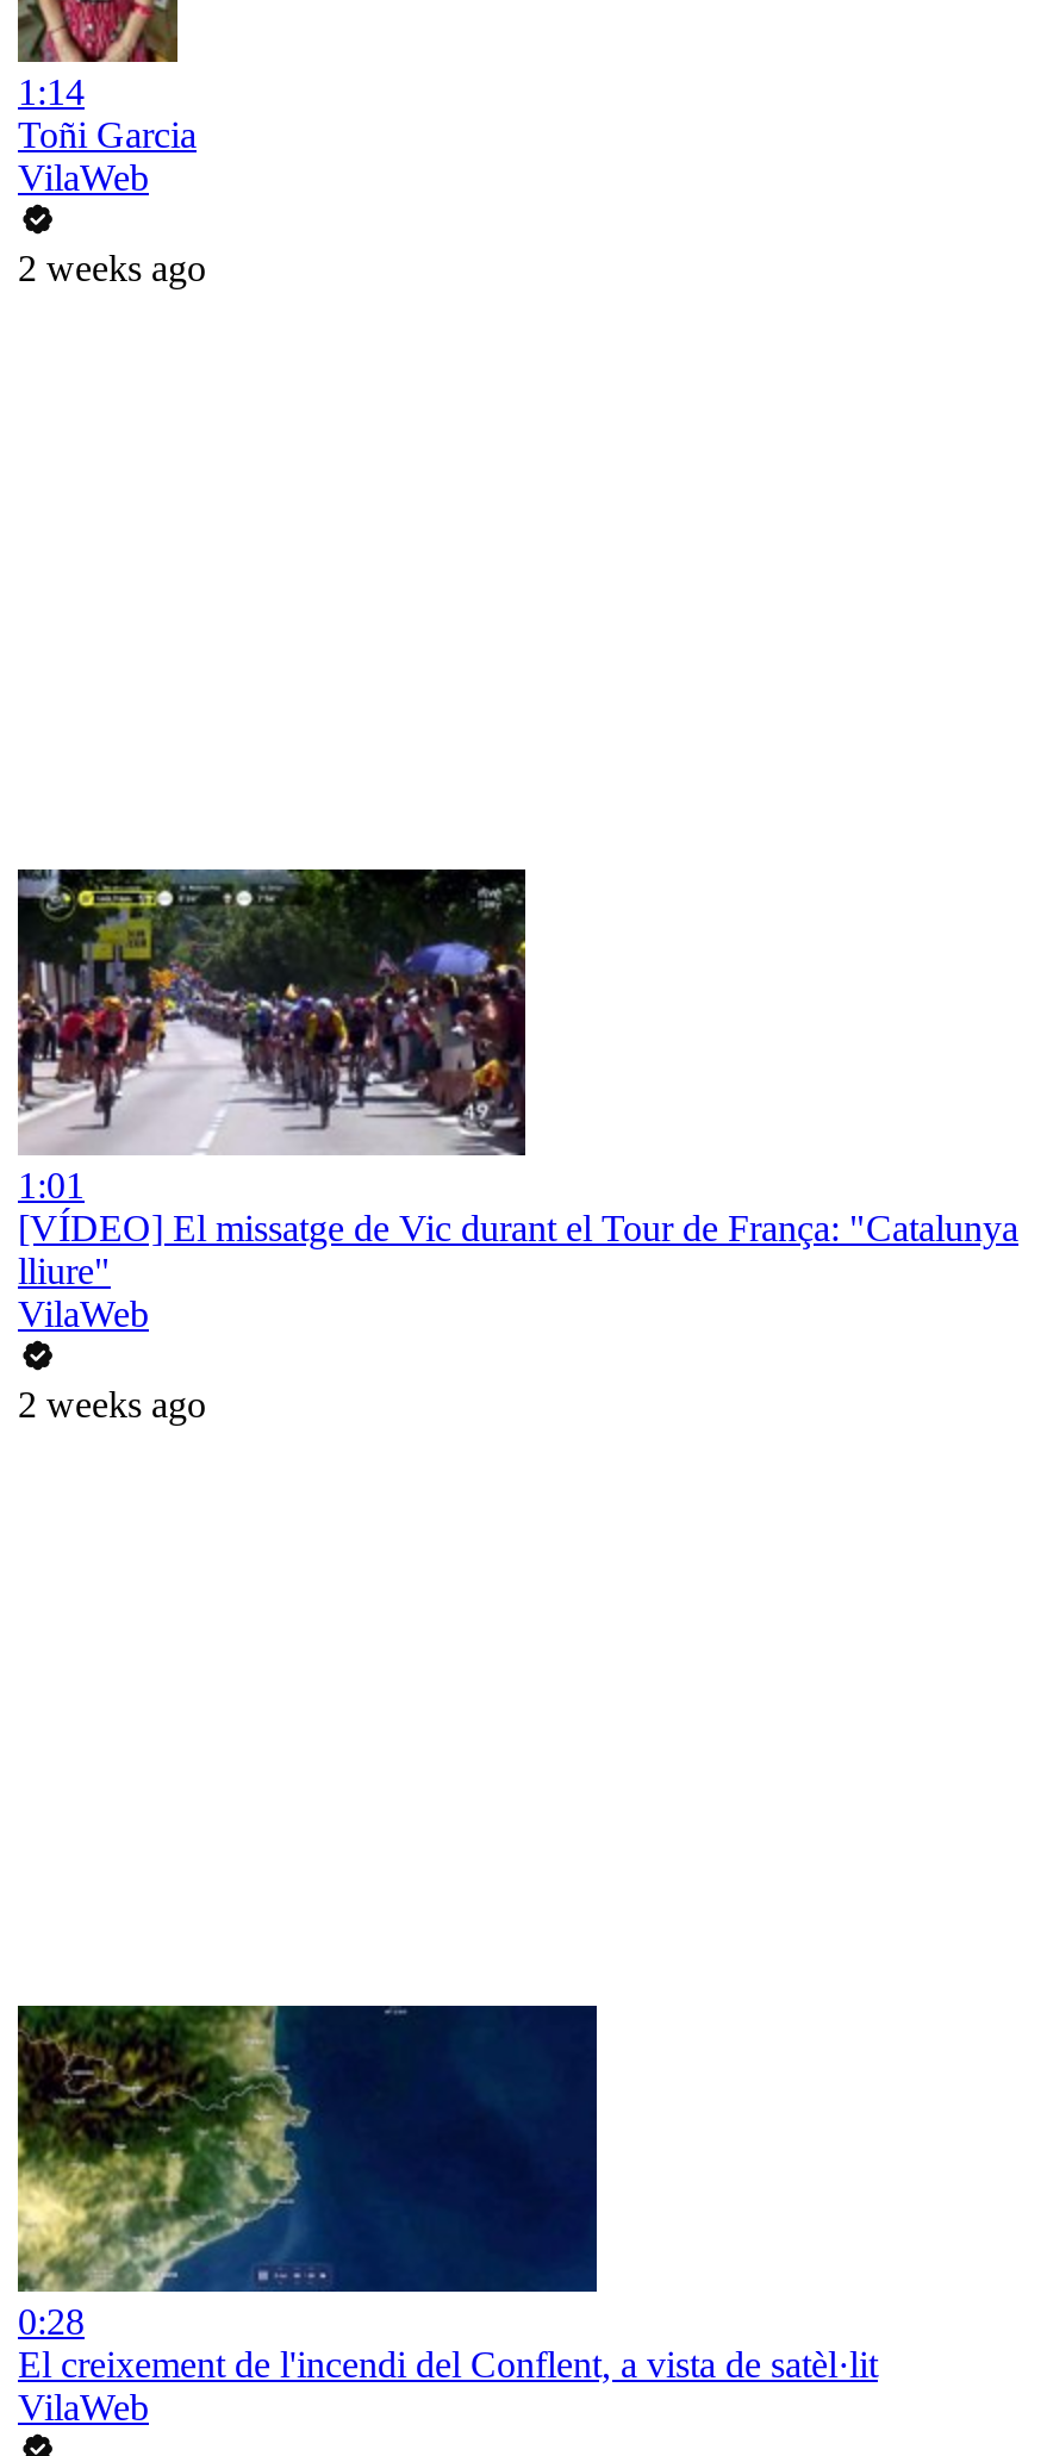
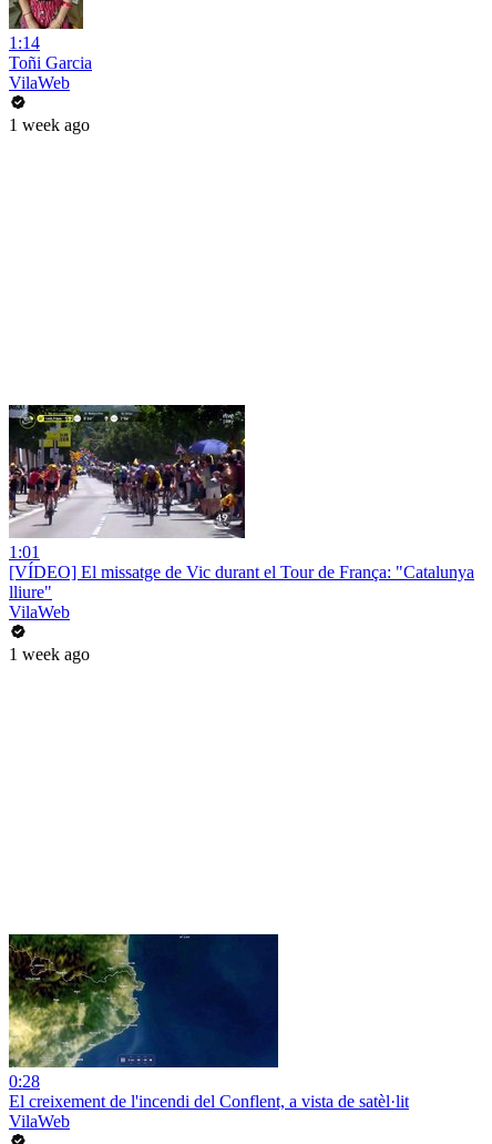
[18,248,206,289] 2 weeks ago -> [9,116,90,135] 1 week ago
[18,1385,206,1425] 2 weeks ago -> [9,645,90,664] 1 week ago

